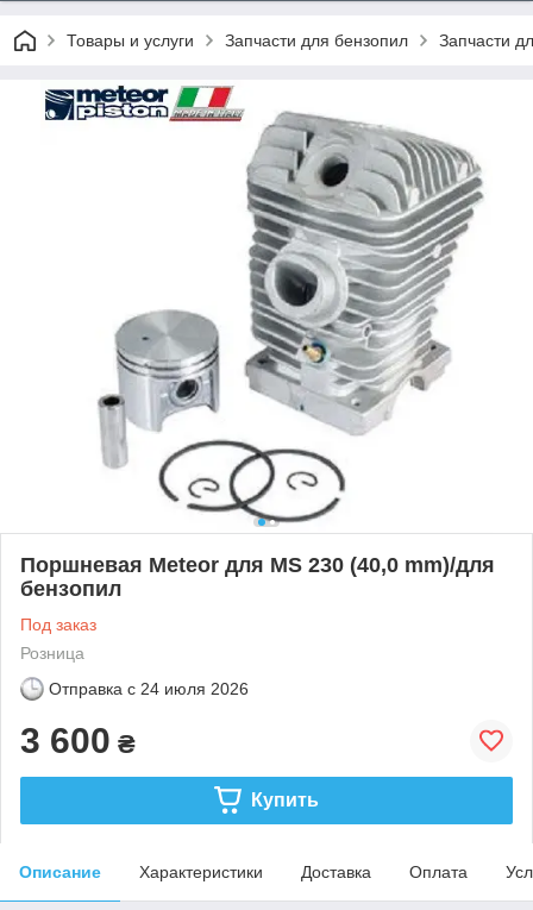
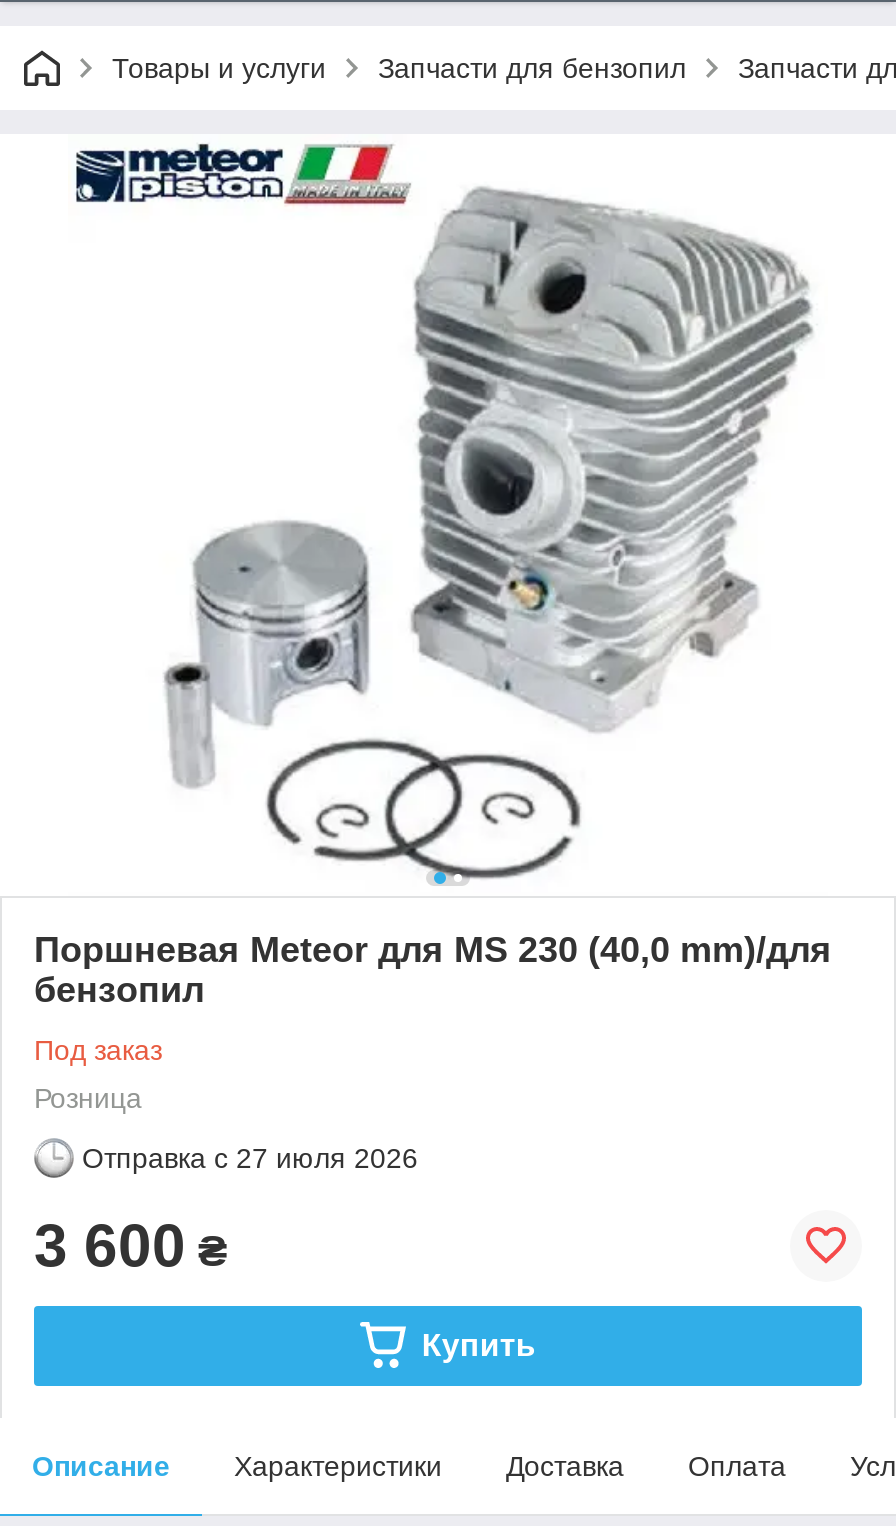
[49,679,249,698] Отправка с 24 июля 2026 -> [82,1142,418,1174] Отправка с 27 июля 2026

